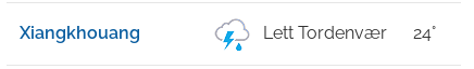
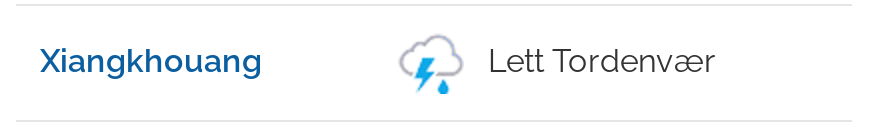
[413,23,436,43] 24° -> none

